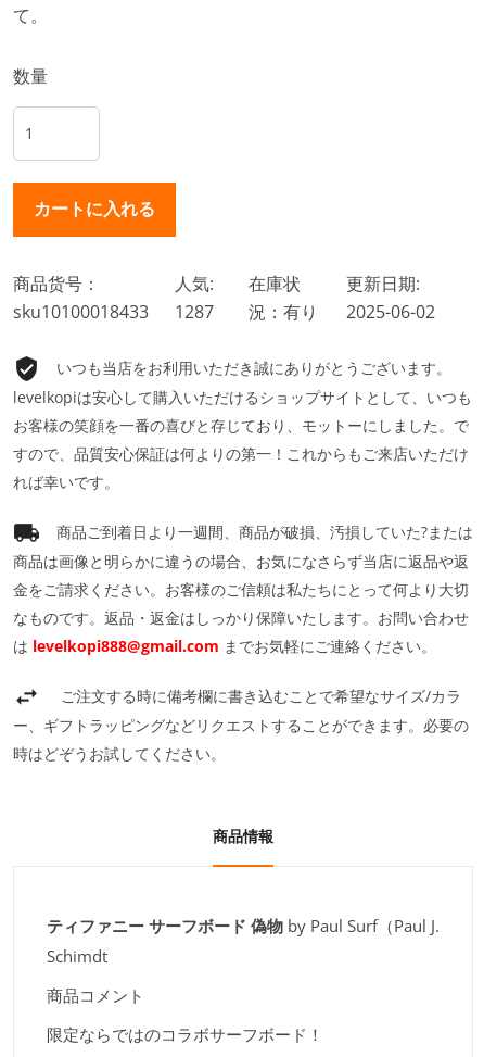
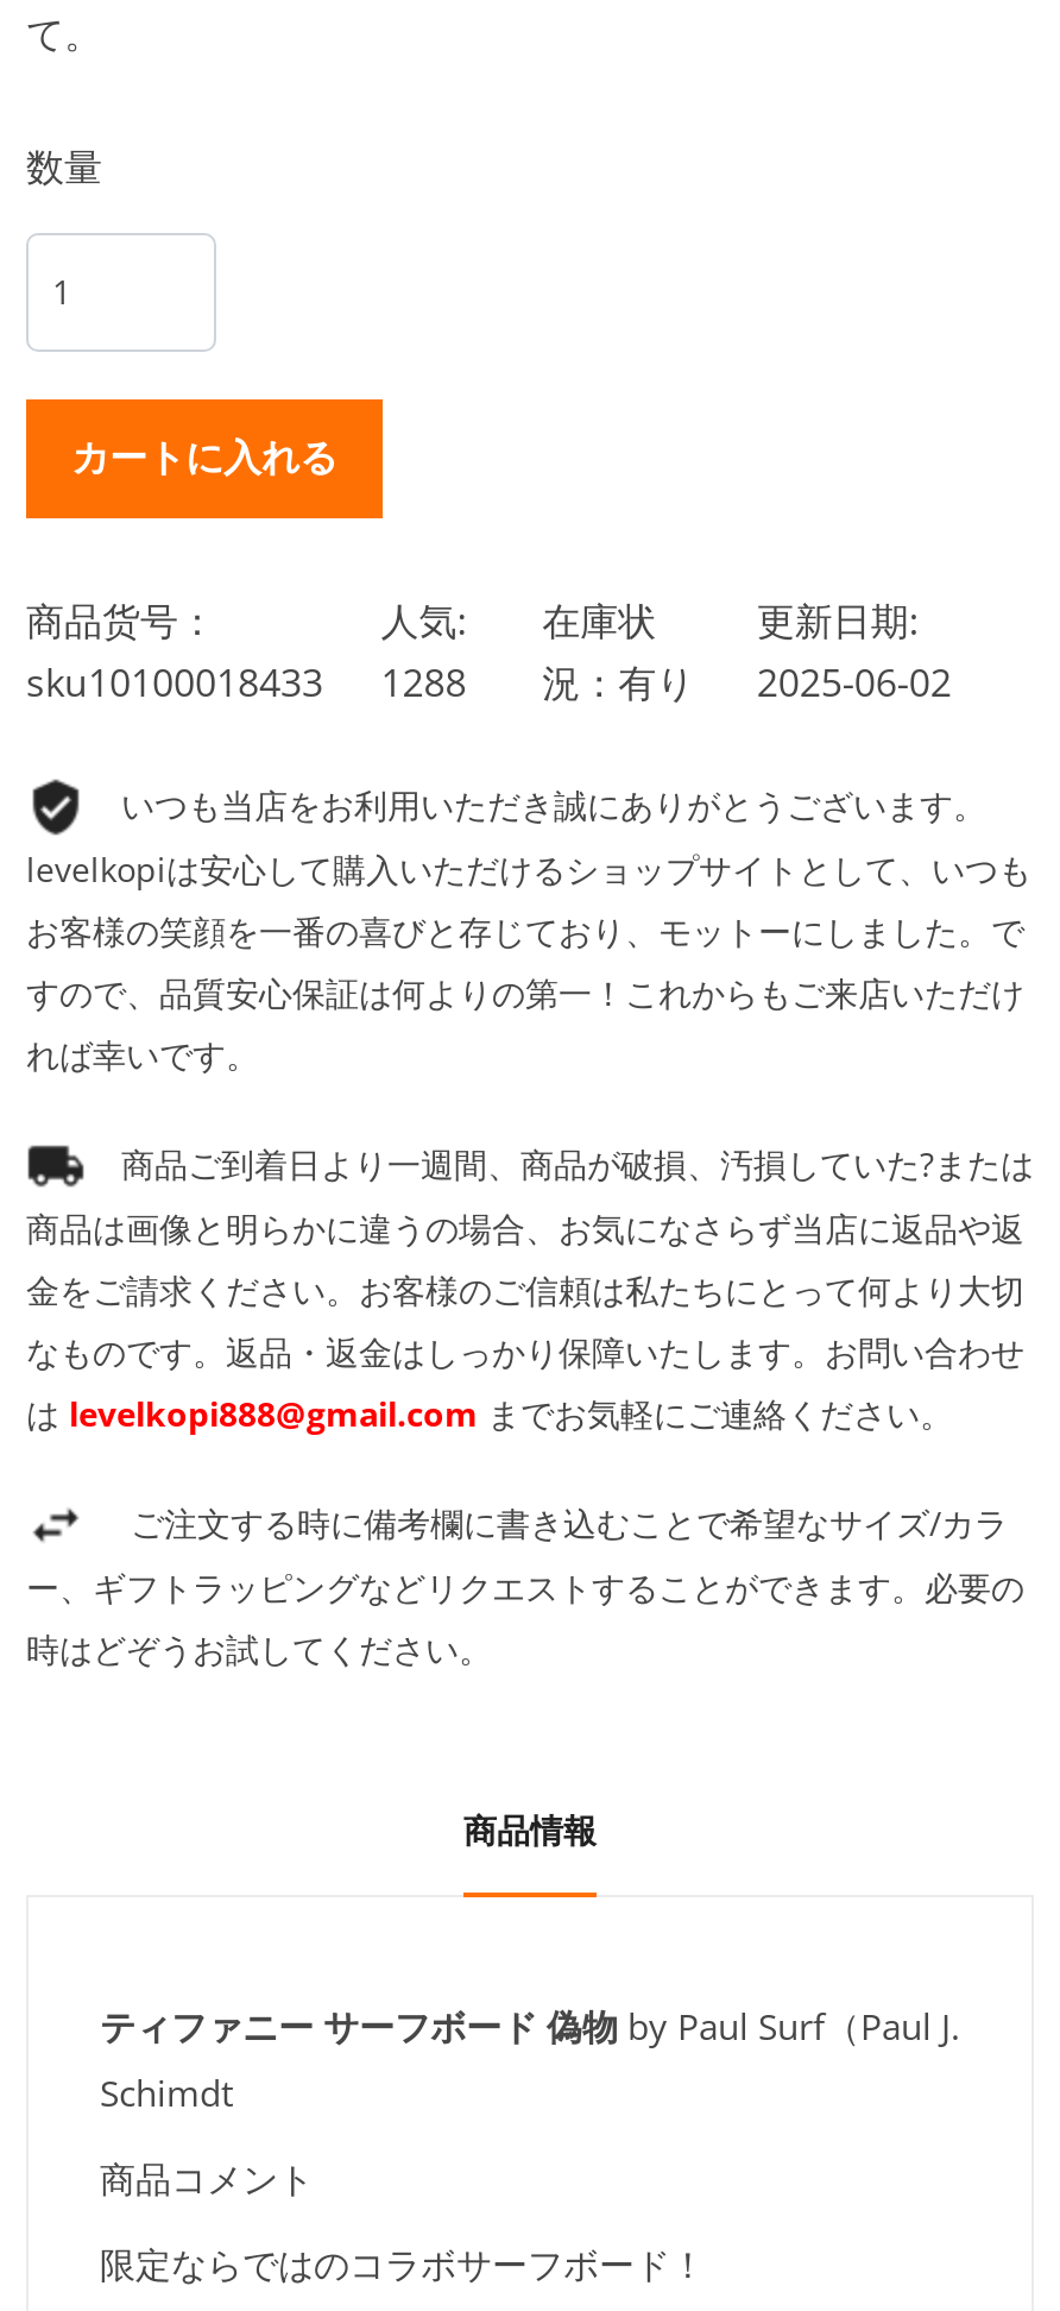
[13,300,436,323] sku10100018433 1287 況：有り 2025-06-02 -> [26,655,952,708] sku10100018433 1288 況：有り 2025-06-02

